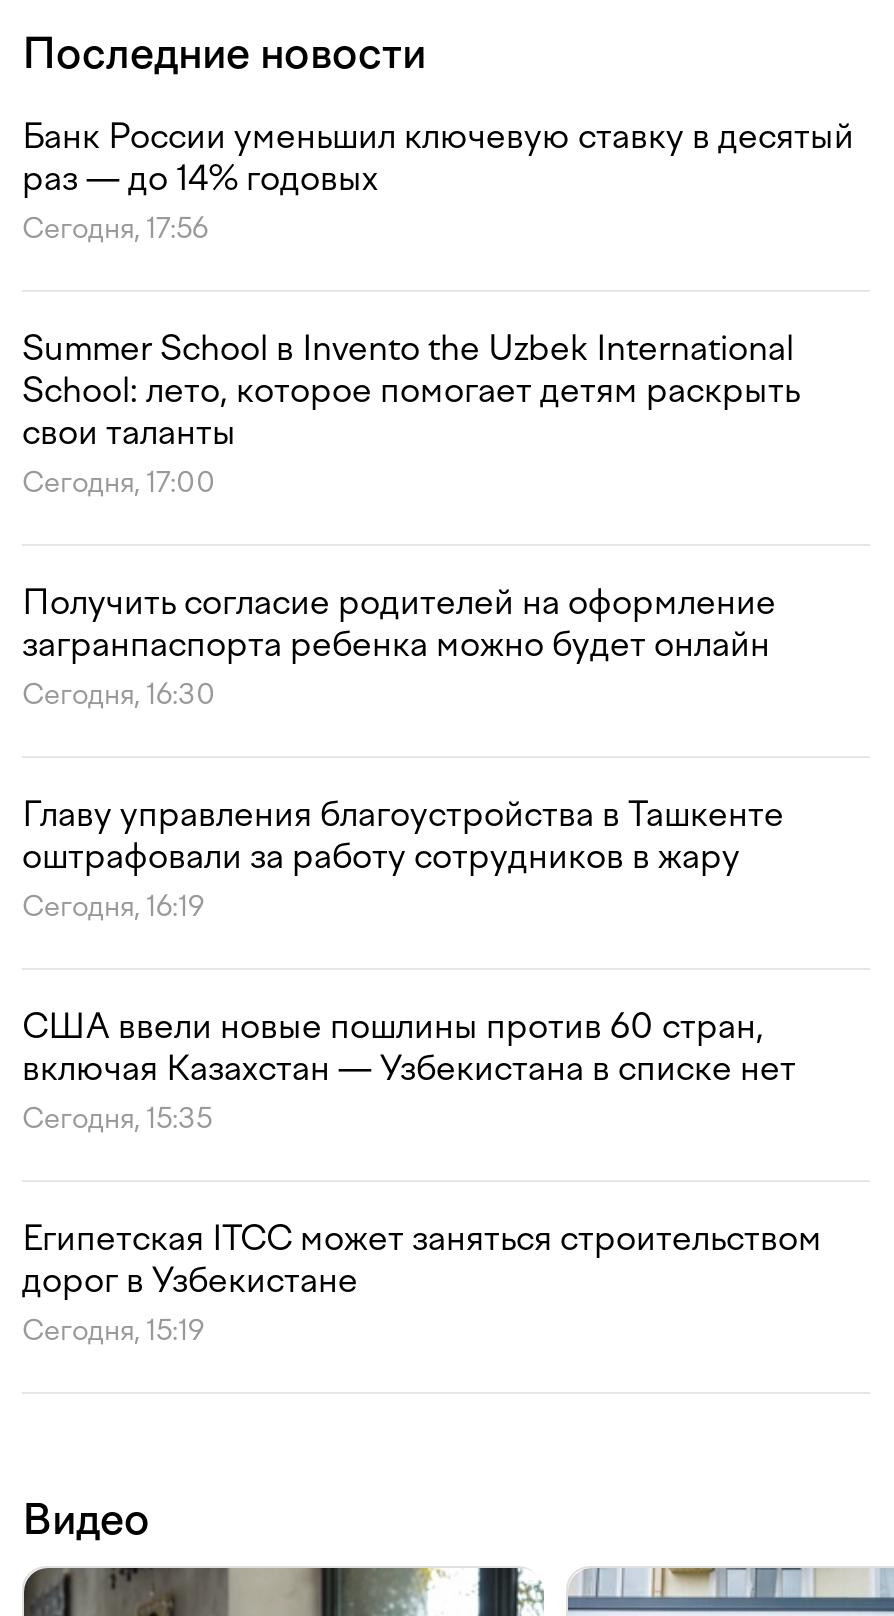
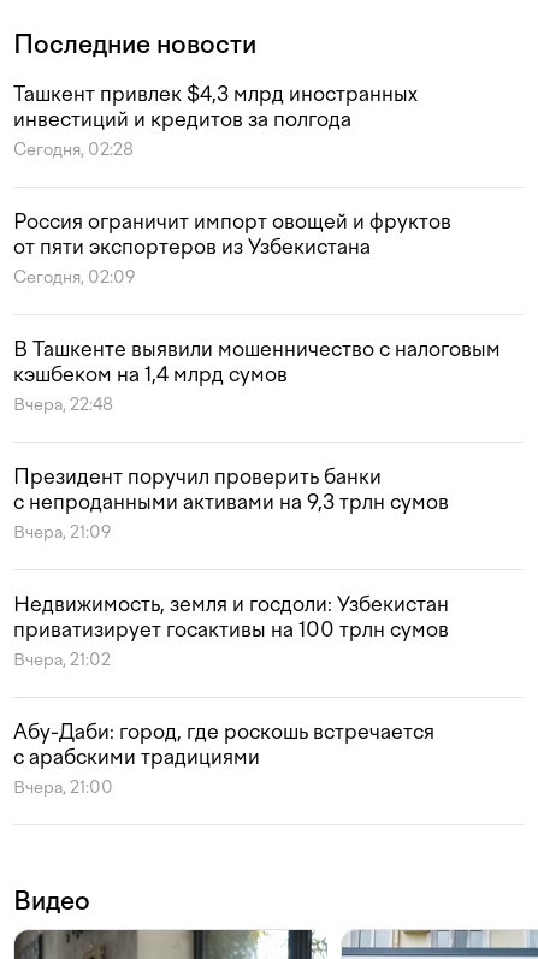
[22,116,854,246] Банк России уменьшил ключевую ставку в десятый | раз — до 14% годовых | Сегодня, 17:56 -> [13,82,418,160] Ташкент привлек $4,3 млрд иностранных | инвестиций и кредитов за полгода | Сегодня, 02:28
[22,328,800,500] Summer School в Invento the Uzbek International | School: лето, которое помогает детям раскрыть | свои таланты | Сегодня, 17:00 -> [13,209,451,287] Россия ограничит импорт овощей и фруктов | от пяти экспортеров из Узбекистана | Сегодня, 02:09
[22,582,776,712] Получить согласие родителей на оформление | загранпаспорта ребенка можно будет онлайн | Сегодня, 16:30 -> [13,337,501,415] В Ташкенте выявили мошенничество с налоговым | кэшбеком на 1,4 млрд сумов | Вчера, 22:48
[22,794,784,924] Главу управления благоустройства в Ташкенте | оштрафовали за работу сотрудников в жару | Сегодня, 16:19 -> [13,464,449,543] Президент поручил проверить банки | с непроданными активами на 9,3 трлн сумов | Вчера, 21:09
[22,1006,796,1136] США ввели новые пошлины против 60 стран, | включая Казахстан — Узбекистана в списке нет | Сегодня, 15:35 -> [13,592,449,670] Недвижимость, земля и госдоли: Узбекистан | приватизирует госактивы на 100 трлн сумов | Вчера, 21:02
[22,1218,822,1348] Египетская ITCC может заняться строительством | дорог в Узбекистане | Сегодня, 15:19 -> [13,719,434,798] Абу-Даби: город, где роскошь встречается | с арабскими традициями | Вчера, 21:00

